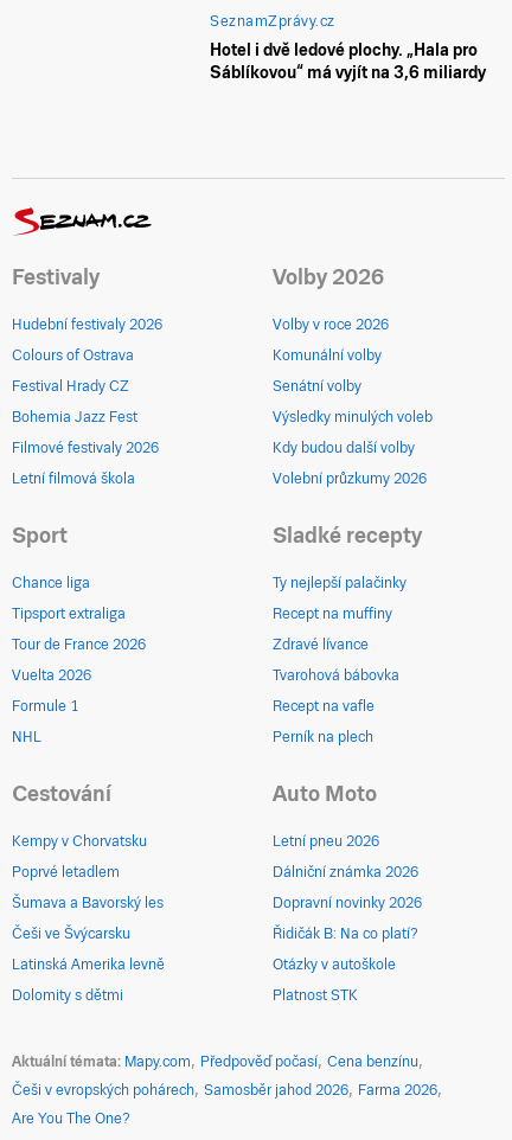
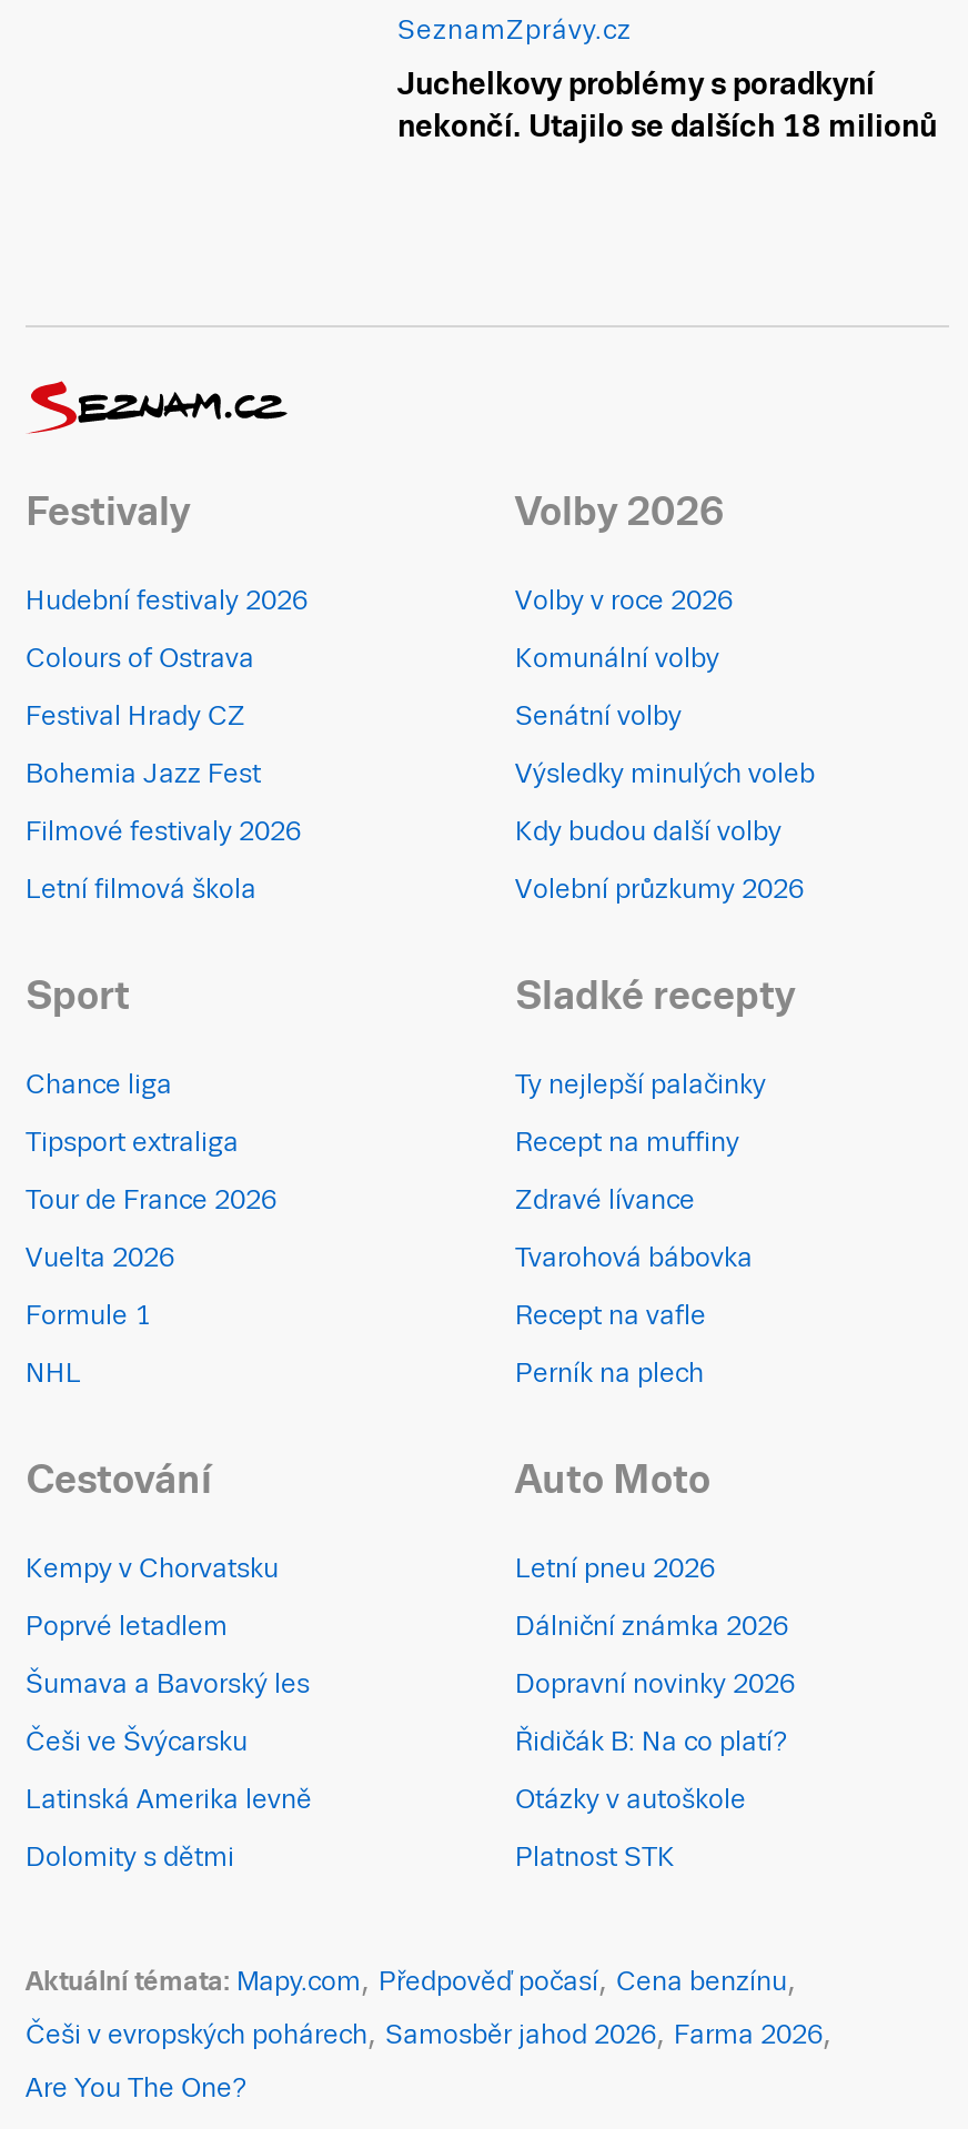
[210,40,487,82] Hotel i dvě ledové plochy. „Hala pro | Sáblíkovou“ má vyjít na 3,6 miliardy -> [397,66,937,144] Juchelkovy problémy s poradkyní | nekončí. Utajilo se dalších 18 milionů

